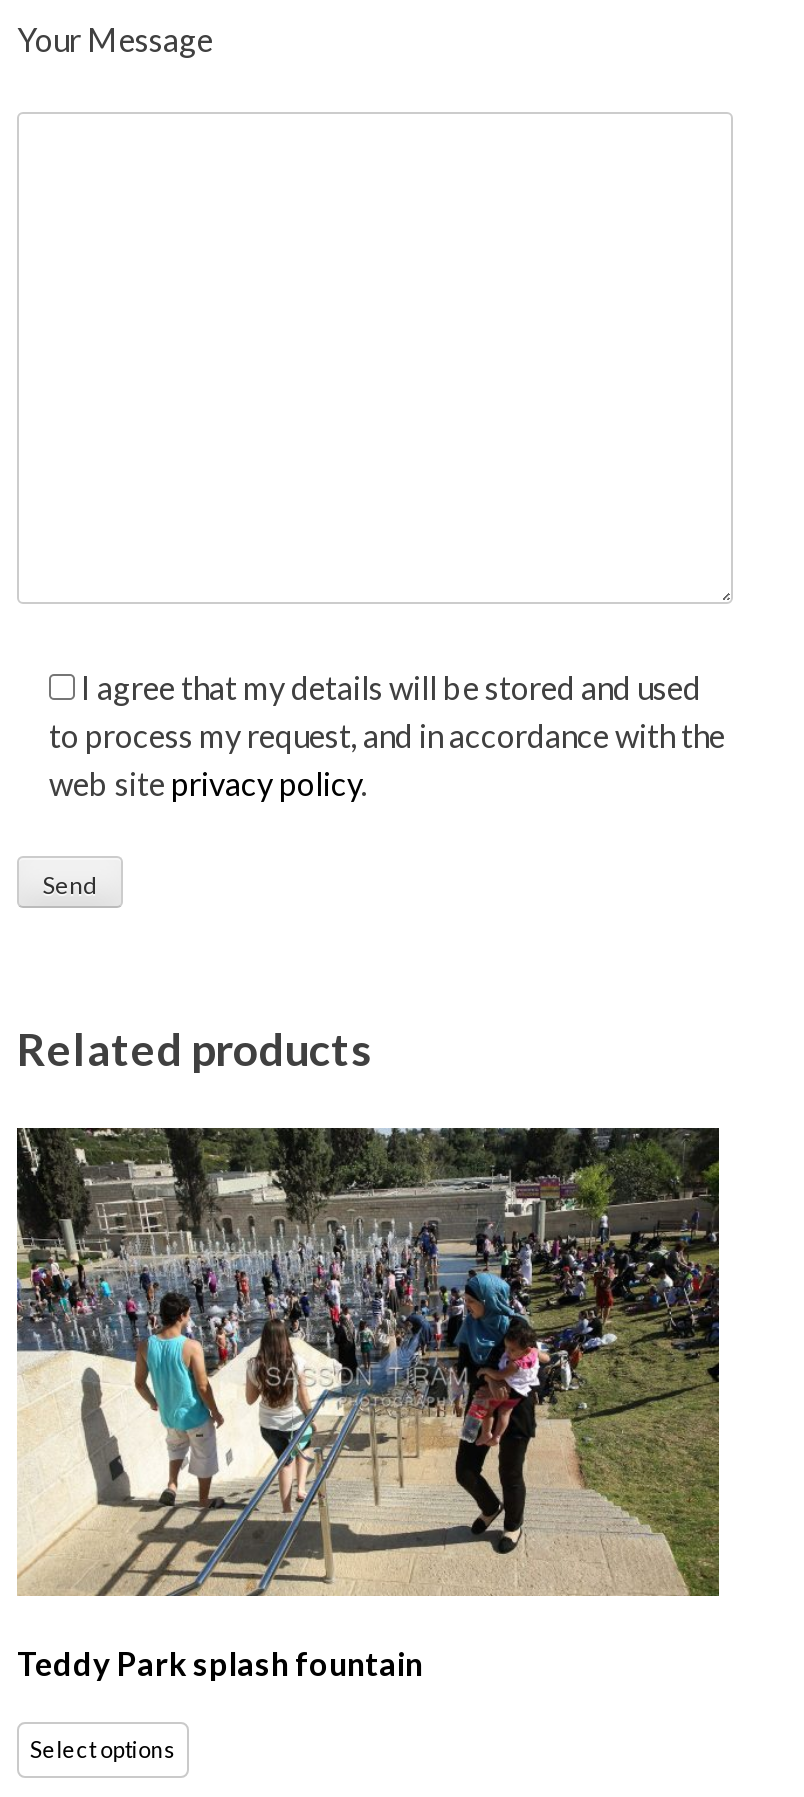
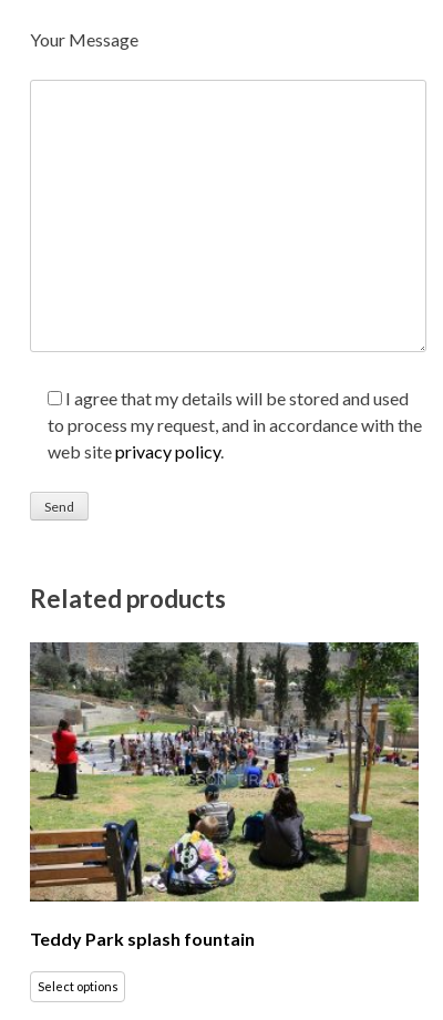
[15,1126,721,1598] [image] -> [29,641,420,903] [image]

